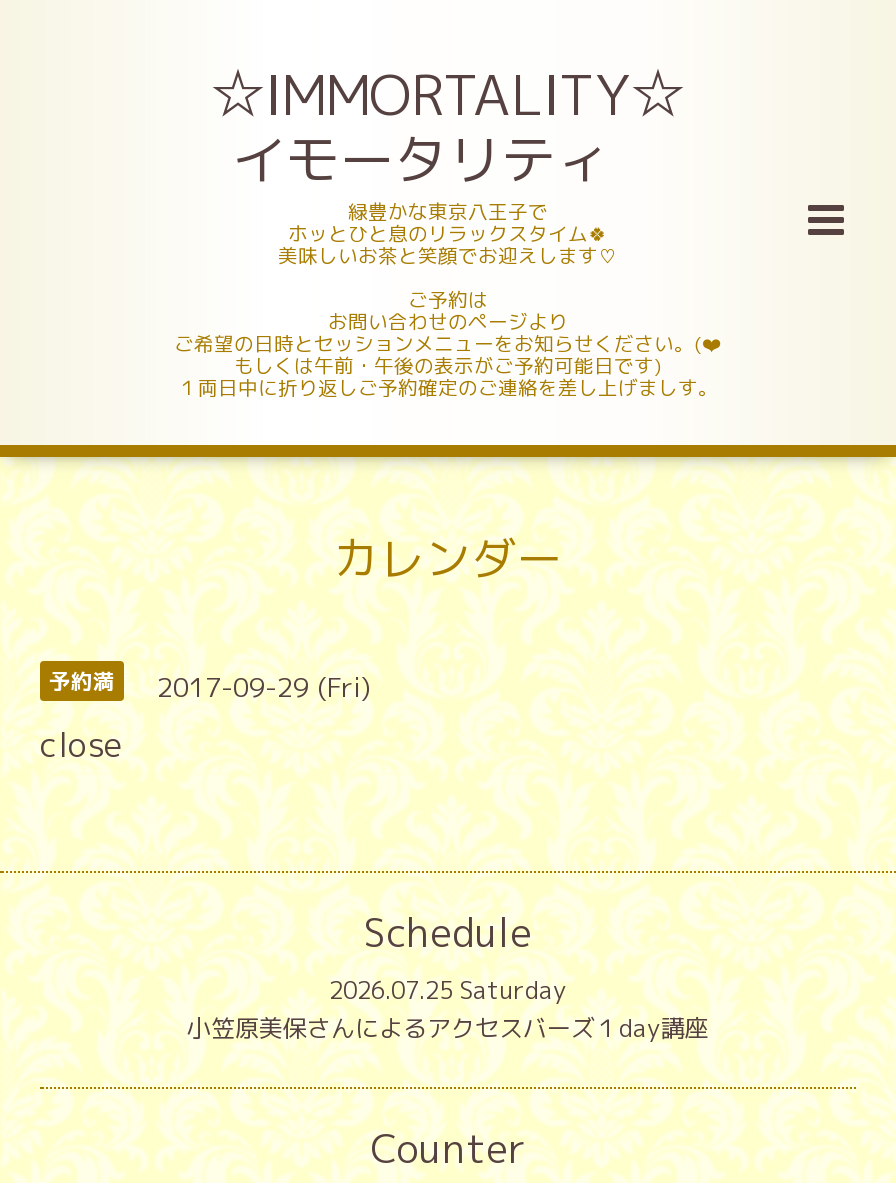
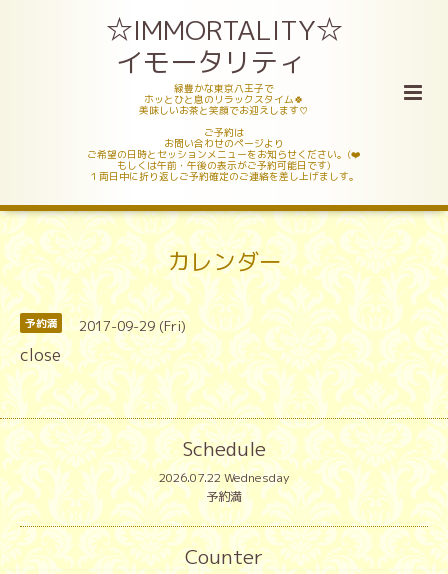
[187,972,709,1044] 2026.07.25 Saturday | 小笠原美保さんによるアクセスバーズ１day講座 -> [158,469,289,505] 2026.07.22 Wednesday | 予約満

